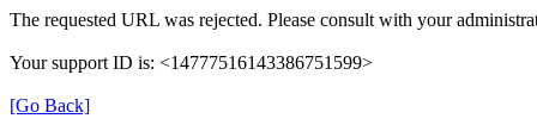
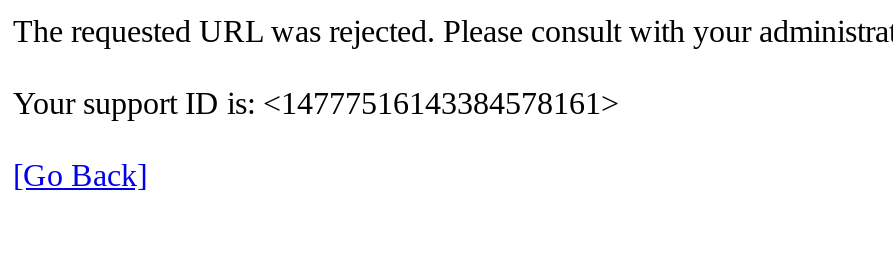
[10,52,373,73] Your support ID is: <14777516143386751599> -> [13,86,619,120] Your support ID is: <14777516143384578161>

